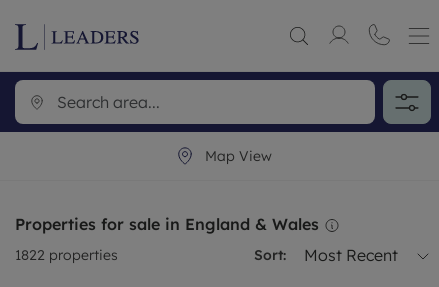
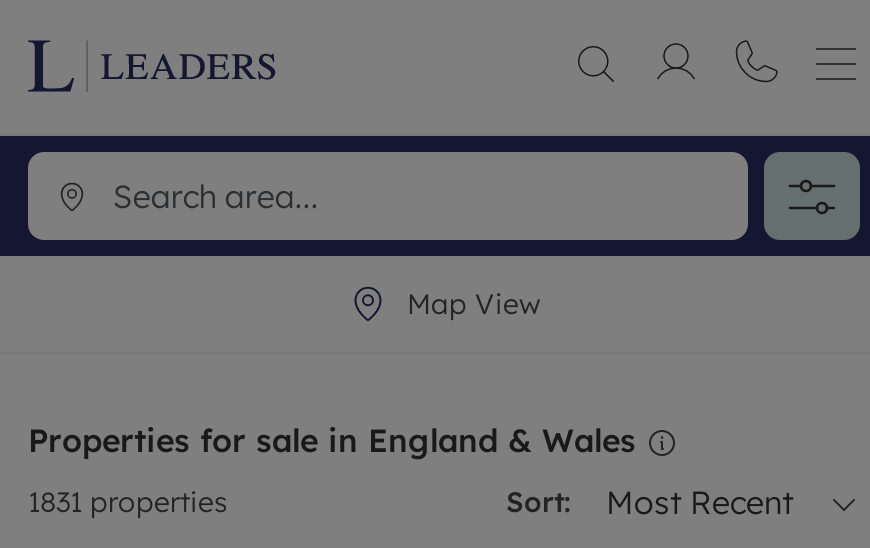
[15,246,118,264] 1822 properties -> [28,484,228,520] 1831 properties

